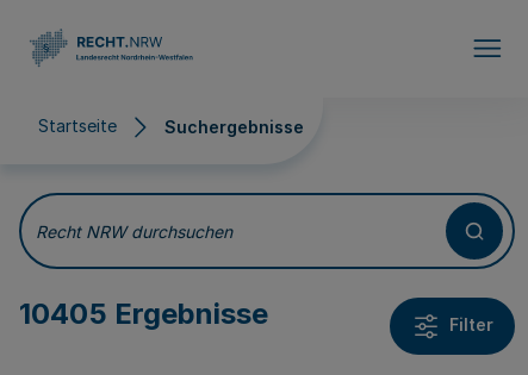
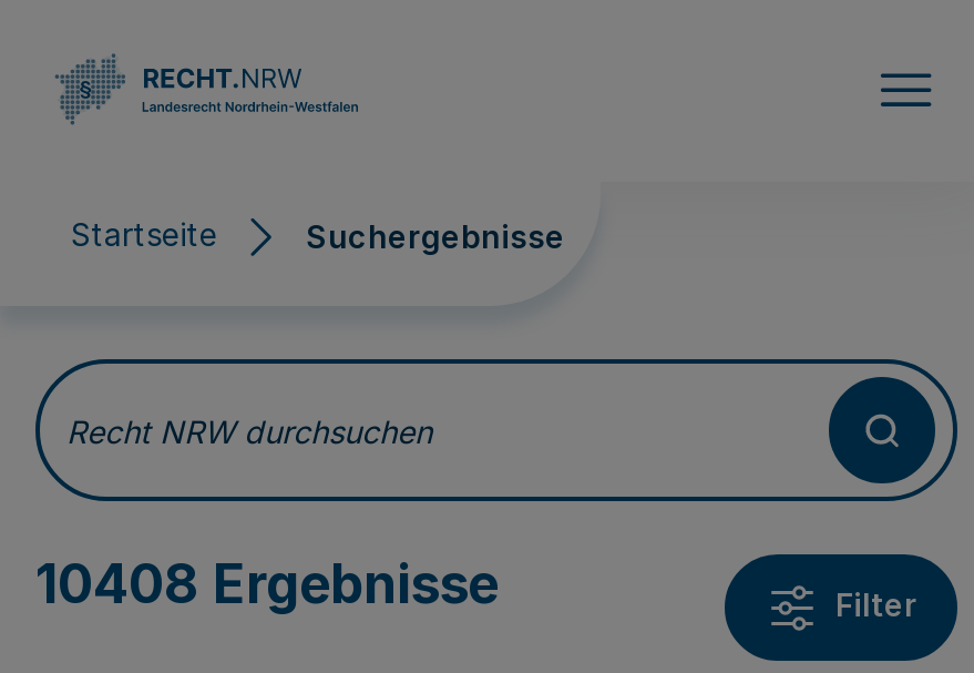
[19,296,268,331] 10405 Ergebnisse -> [35,552,499,616] 10408 Ergebnisse

